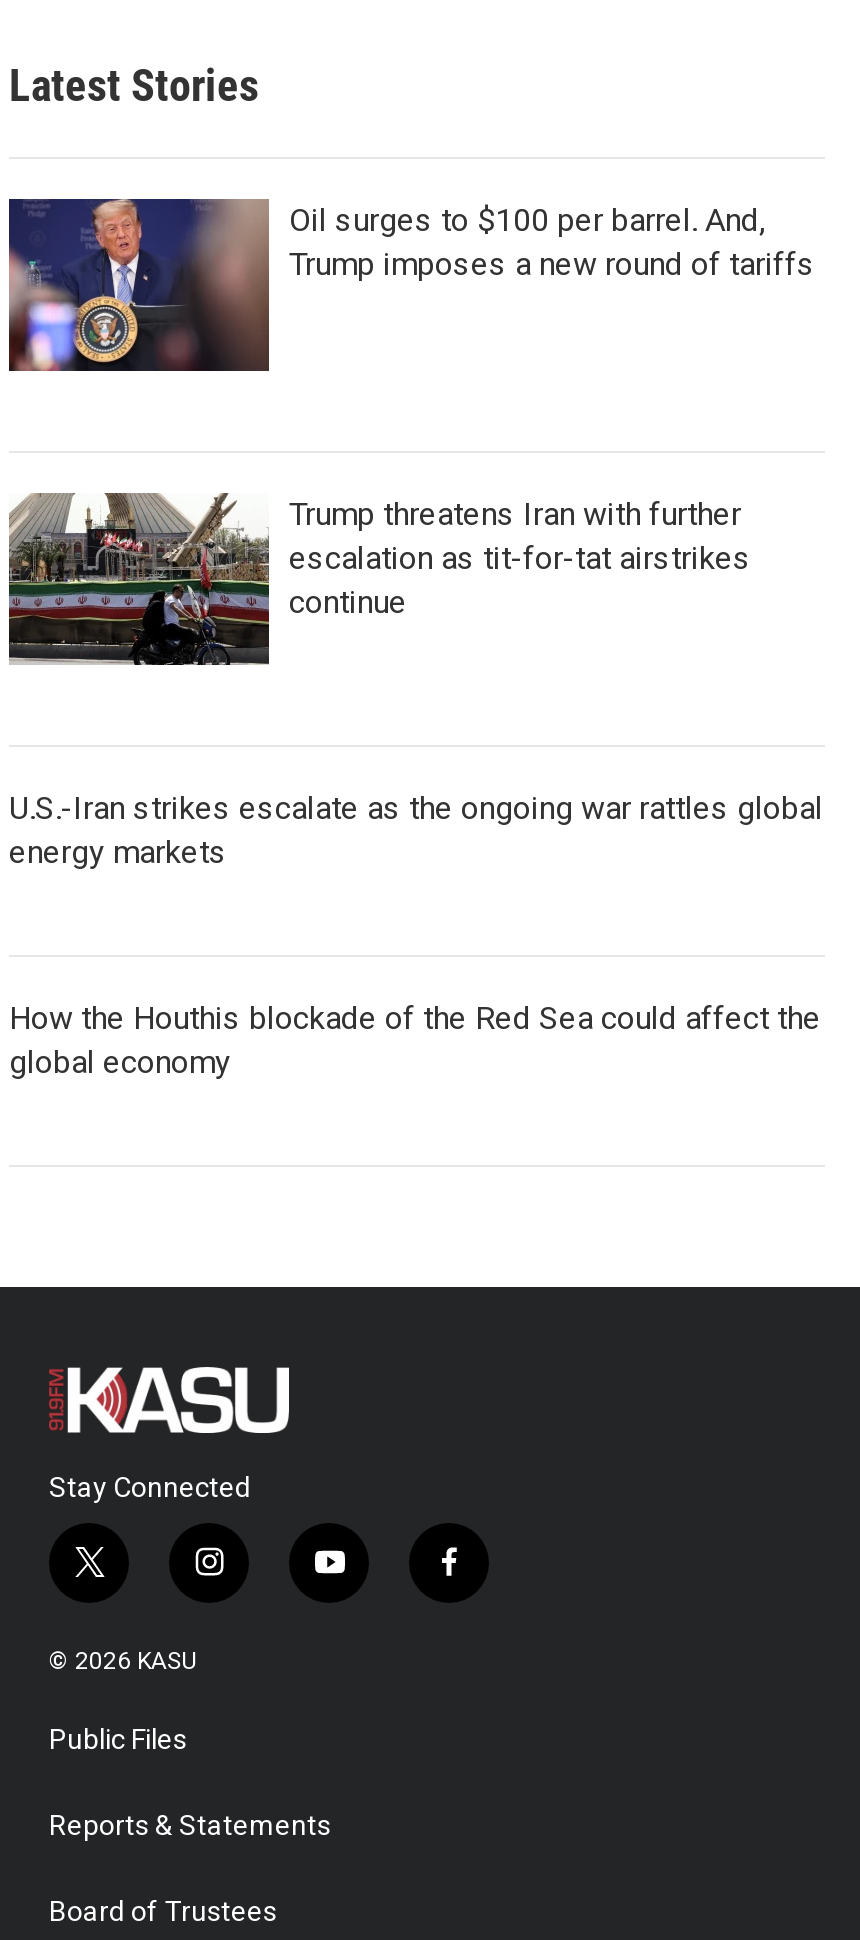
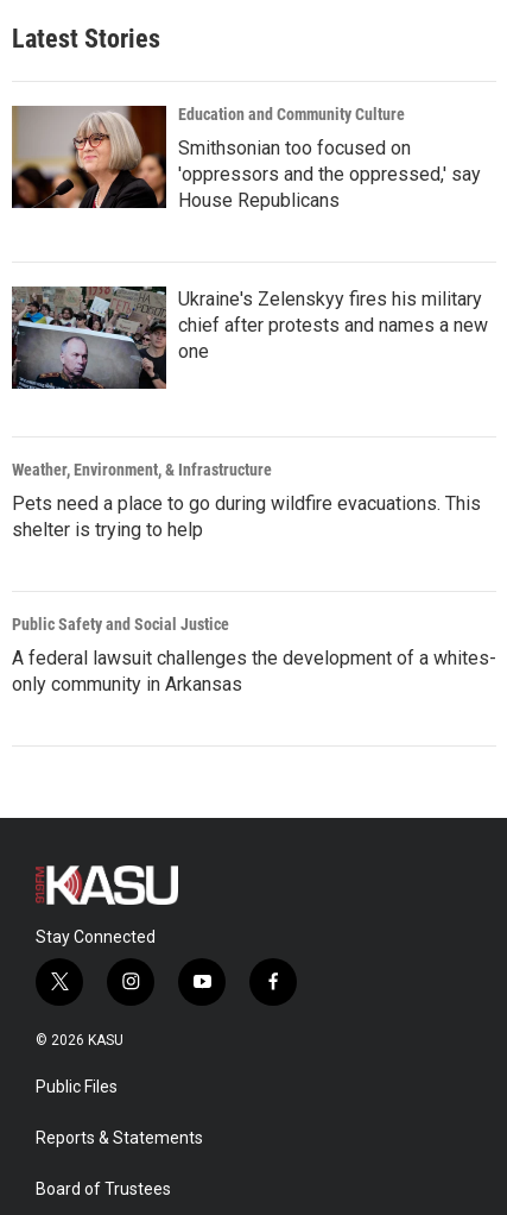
[9,197,815,373] [image] | Oil surges to $100 per barrel. And, | Trump imposes a new round of tariffs -> [11,105,481,212] [image] | Education and Community Culture | Smithsonian too focused on | 'oppressors and the oppressed,' say | House Republicans
[9,491,751,667] [image] | Trump threatens Iran with further | escalation as tit-for-tat airstrikes | continue -> [11,285,488,390] [image] | Ukraine's Zelenskyy fires his military | chief after protests and names a new | one
[9,789,823,871] U.S.-Iran strikes escalate as the ongoing war rattles global | energy markets -> [12,460,481,541] Weather, Environment, & Infrastructure | Pets need a place to go during wildfire evacuations. This | shelter is trying to help
[9,999,821,1081] How the Houthis blockade of the Red Sea could affect the | global economy -> [12,615,496,695] Public Safety and Social Justice | A federal lawsuit challenges the development of a whites- | only community in Arkansas

